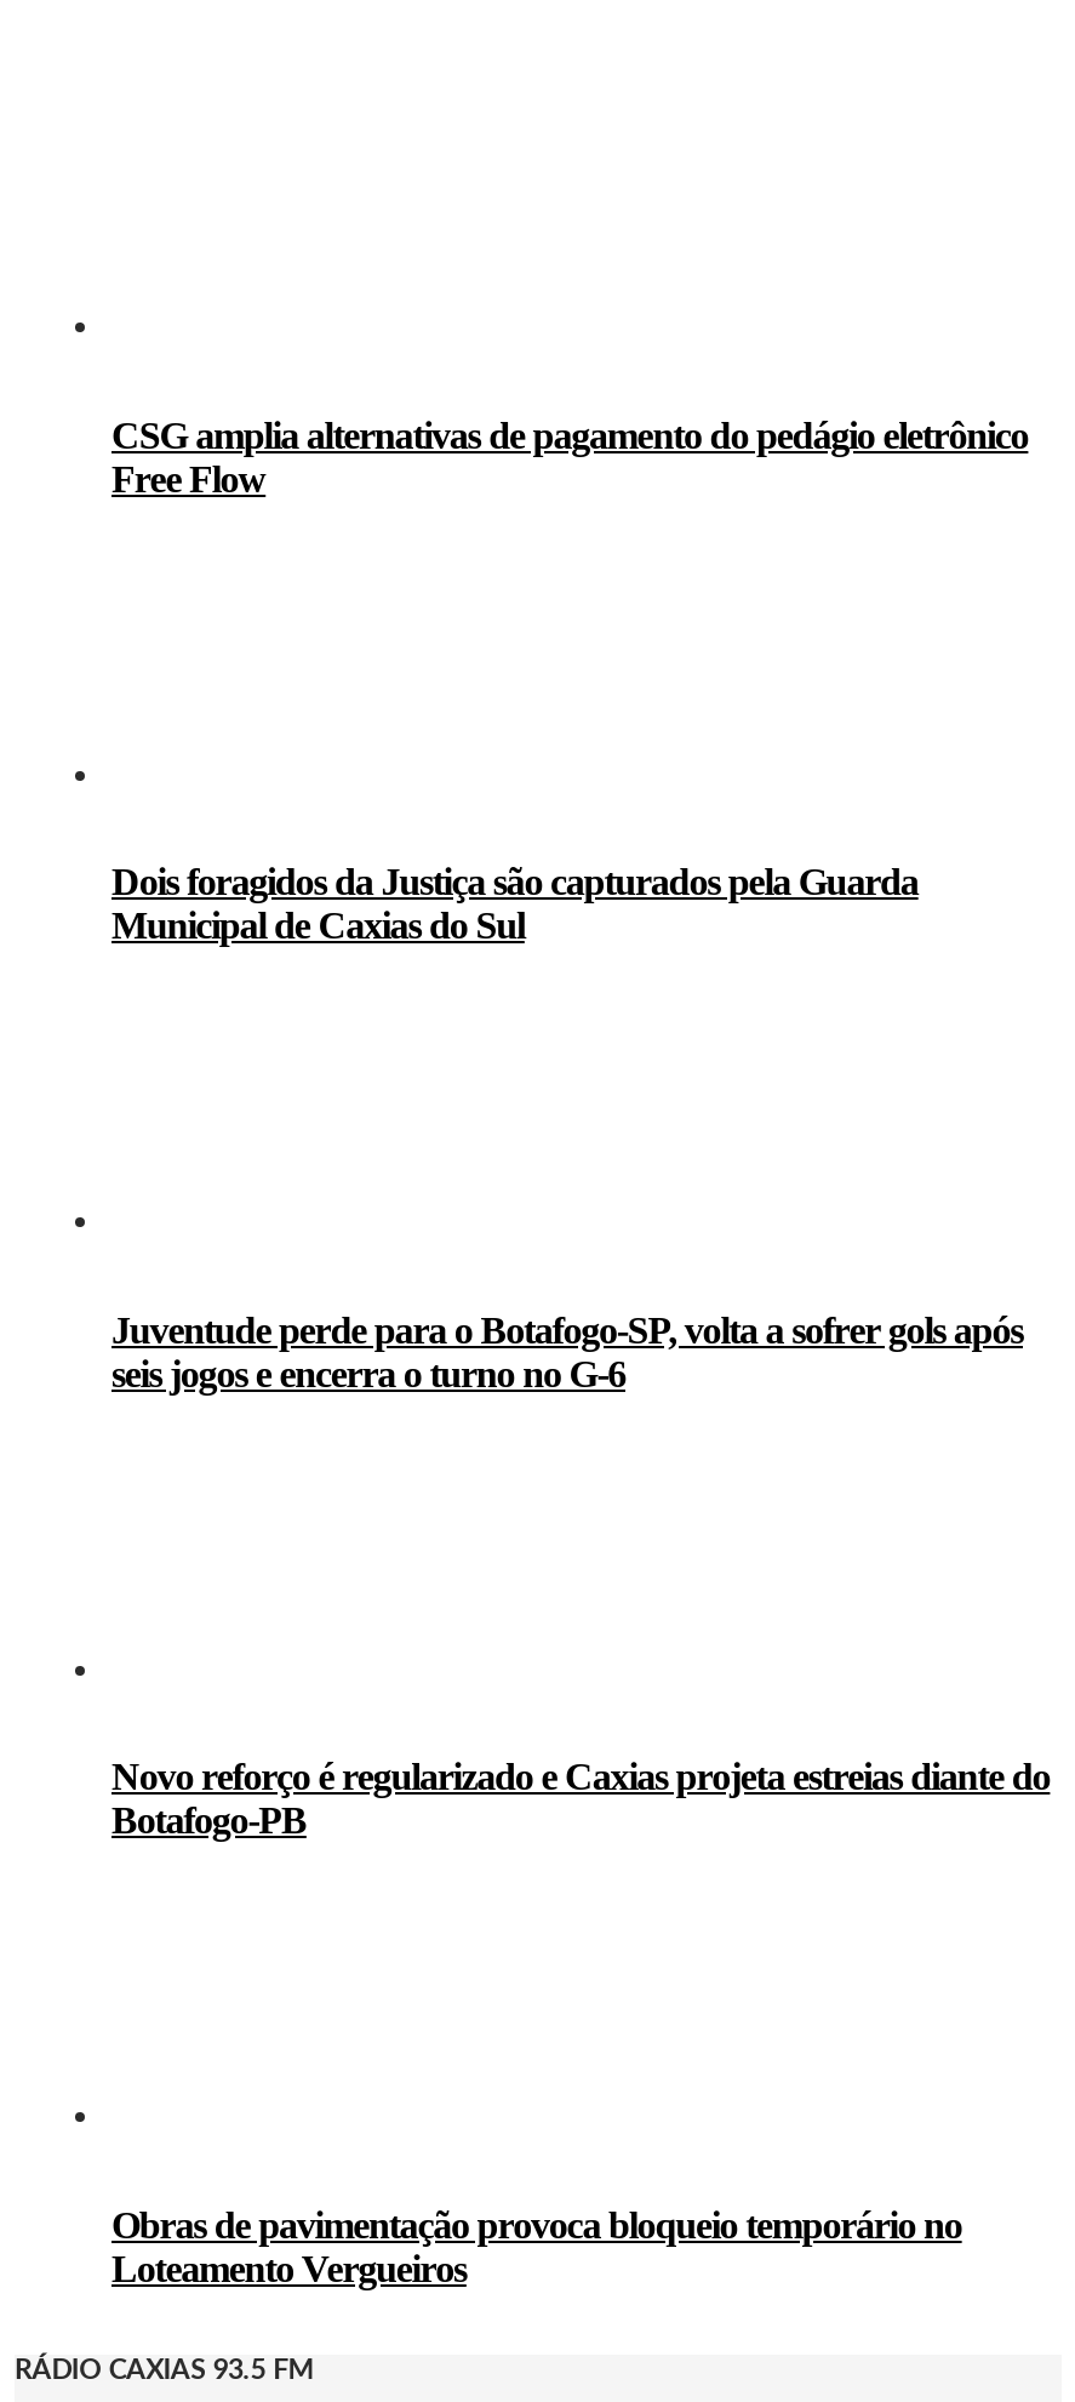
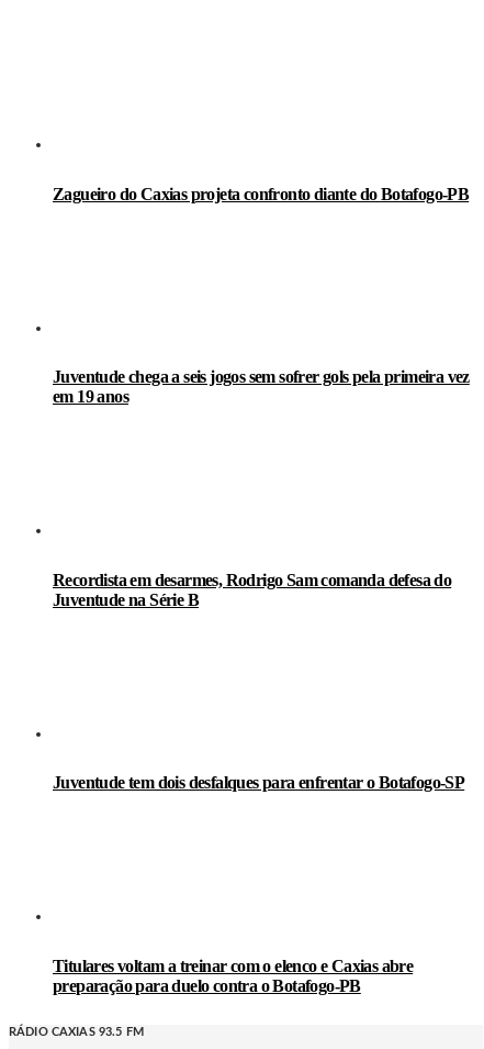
[111,415,1028,500] CSG amplia alternativas de pagamento do pedágio eletrônico | Free Flow -> [53,185,469,203] Zagueiro do Caxias projeta confronto diante do Botafogo-PB
[111,862,918,947] Dois foragidos da Justiça são capturados pela Guarda | Municipal de Caxias do Sul -> [53,368,470,406] Juventude chega a seis jogos sem sofrer gols pela primeira vez | em 19 anos
[111,1309,1023,1394] Juventude perde para o Botafogo-SP, volta a sofrer gols após | seis jogos e encerra o turno no G-6 -> [53,570,451,609] Recordista em desarmes, Rodrigo Sam comanda defesa do | Juventude na Série B
[111,1756,1050,1841] Novo reforço é regularizado e Caxias projeta estreias diante do | Botafogo-PB -> [53,773,464,792] Juventude tem dois desfalques para enfrentar o Botafogo-SP
[111,2204,962,2289] Obras de pavimentação provoca bloqueio temporário no | Loteamento Vergueiros -> [53,956,413,995] Titulares voltam a treinar com o elenco e Caxias abre | preparação para duelo contra o Botafogo-PB

